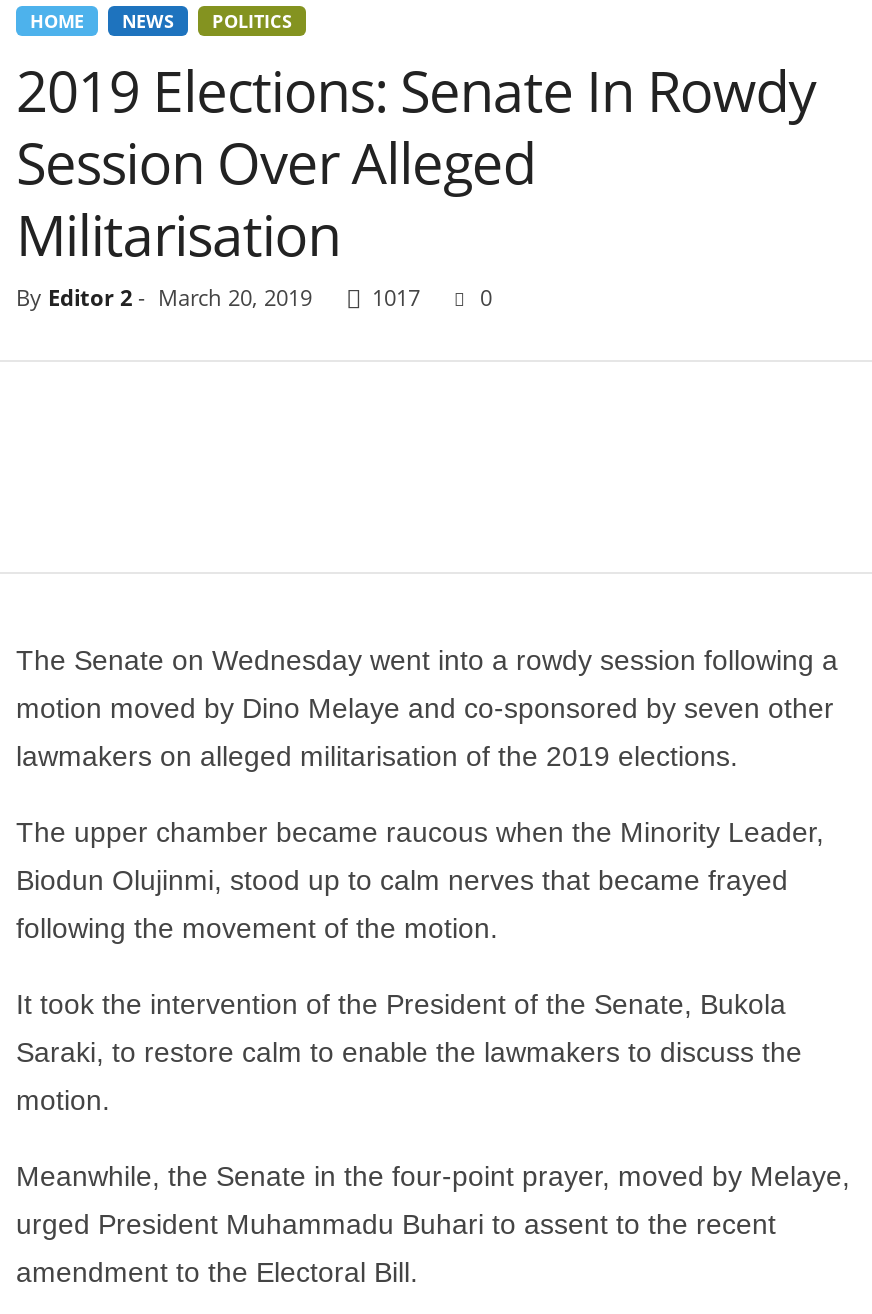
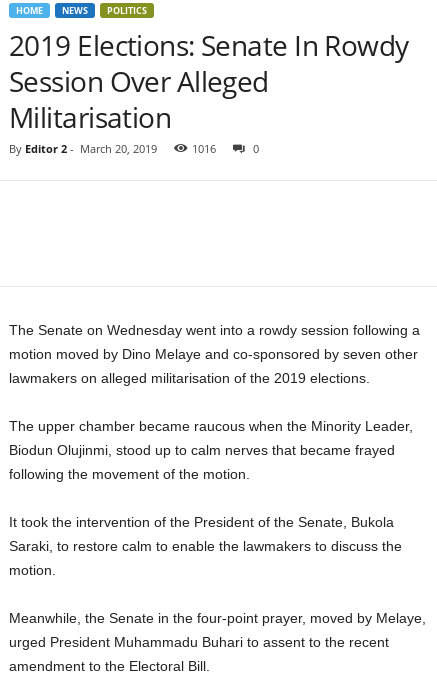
[372,282,420,312] 1017 -> [192,141,216,156] 1016

